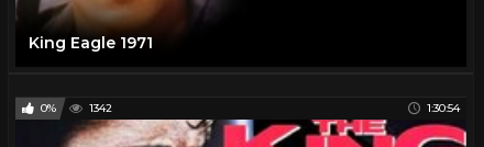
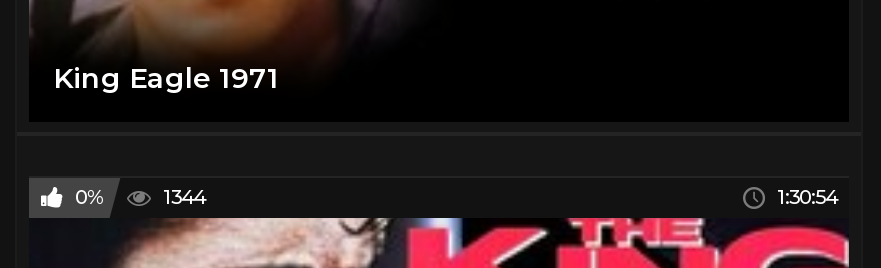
[89,101,112,115] 1342 -> [163,184,205,210] 1344

